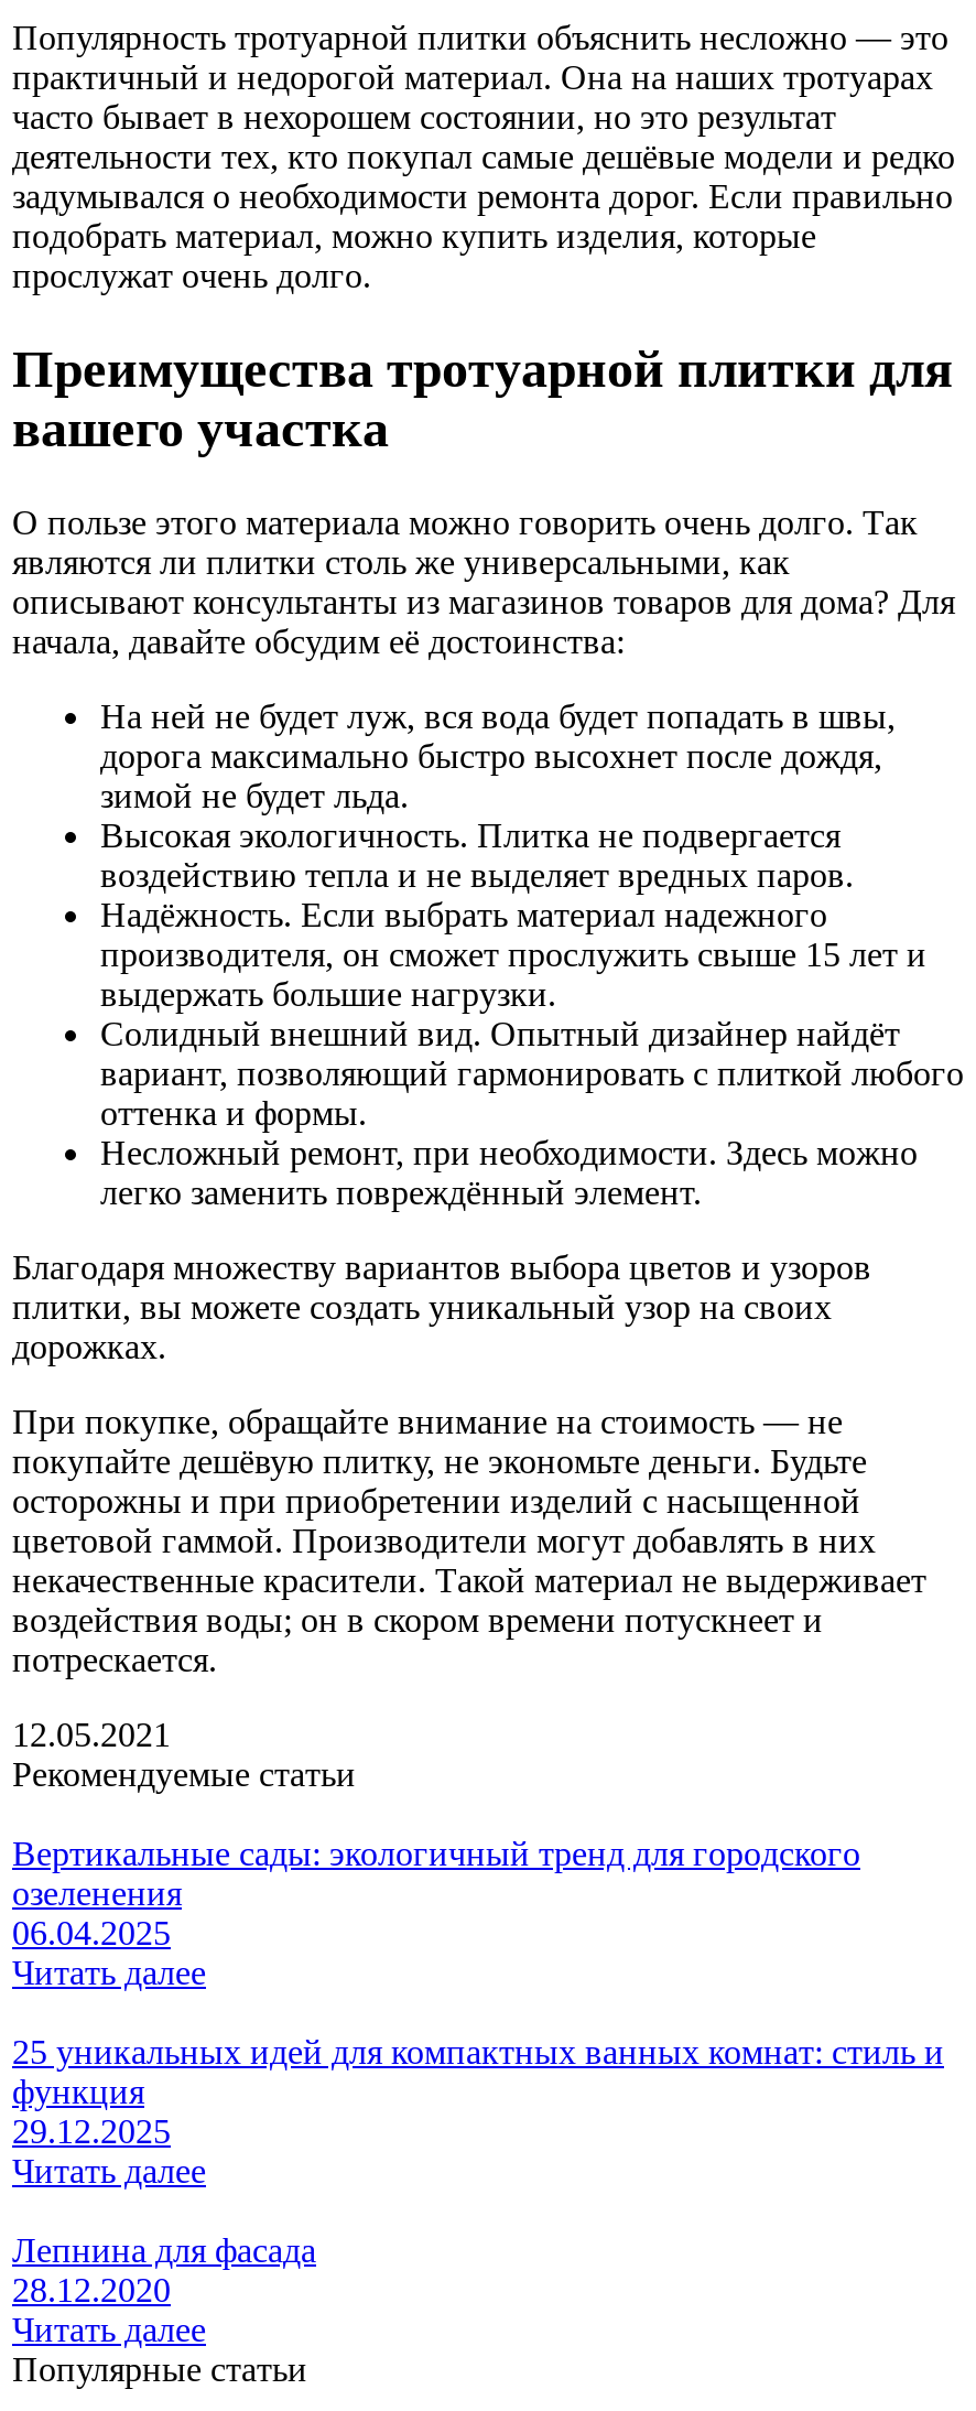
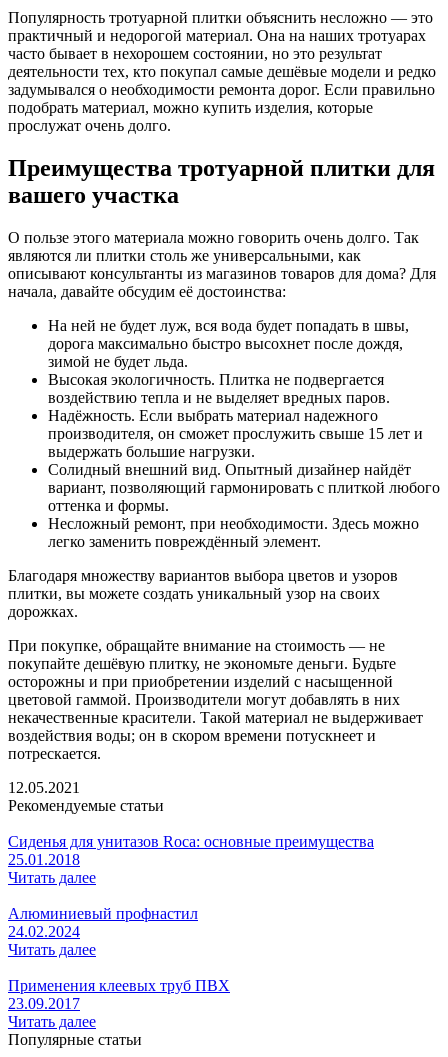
[12,1834,860,1951] Вертикальные сады: экологичный тренд для городского | озеленения | 06.04.2025 -> [8,833,374,868] Сиденья для унитазов Roca: основные преимущества | 25.01.2018
[12,2032,944,2149] 25 уникальных идей для компактных ванных комнат: стиль и | функция | 29.12.2025 -> [8,905,198,940] Алюминиевый профнастил | 24.02.2024
[12,2231,316,2308] Лепнина для фасада | 28.12.2020 -> [8,977,230,1012] Применения клеевых труб ПВХ | 23.09.2017

